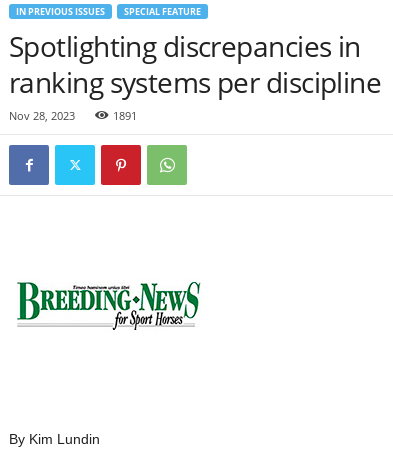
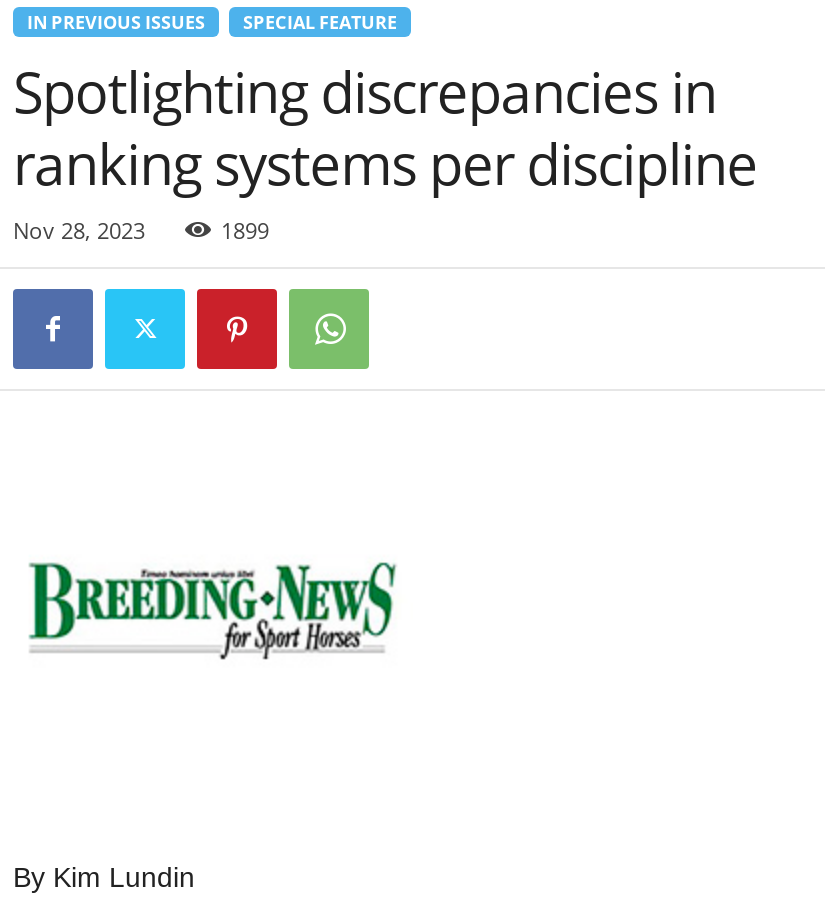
[113,108,137,123] 1891 -> [221,215,269,245] 1899

